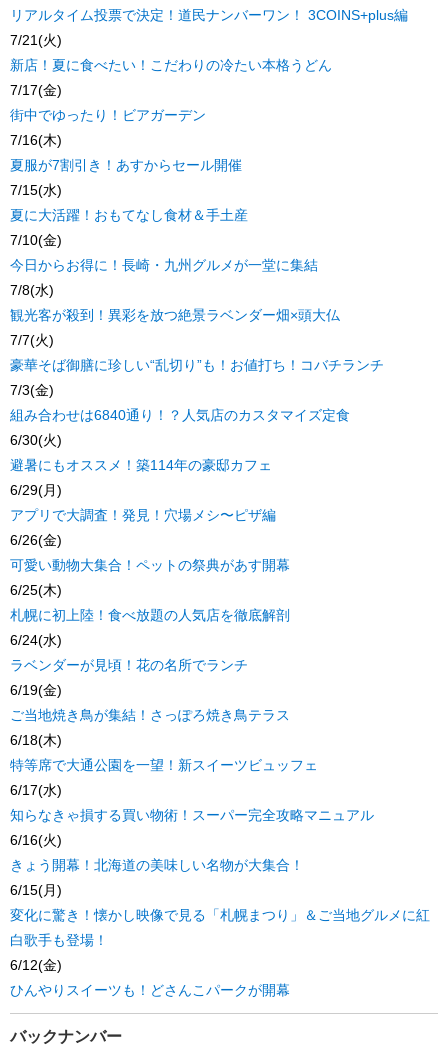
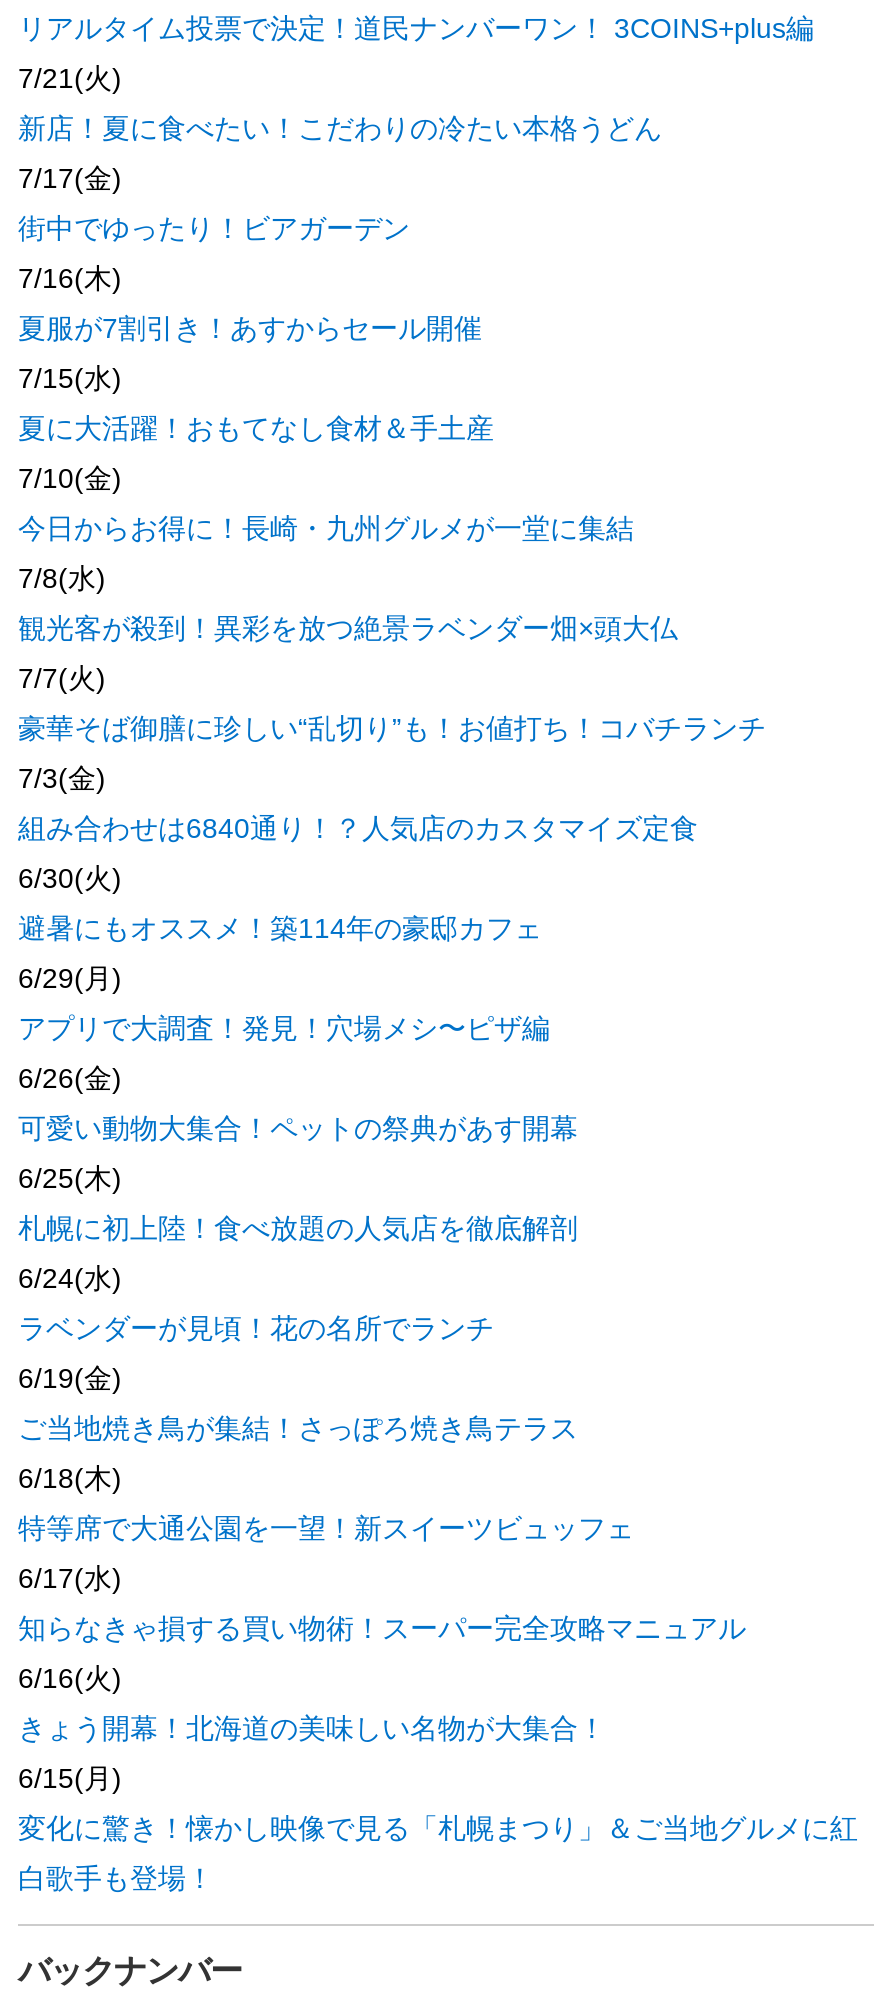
[10,957,290,998] 6/12(金) | ひんやりスイーツも！どさんこパークが開幕 -> none

